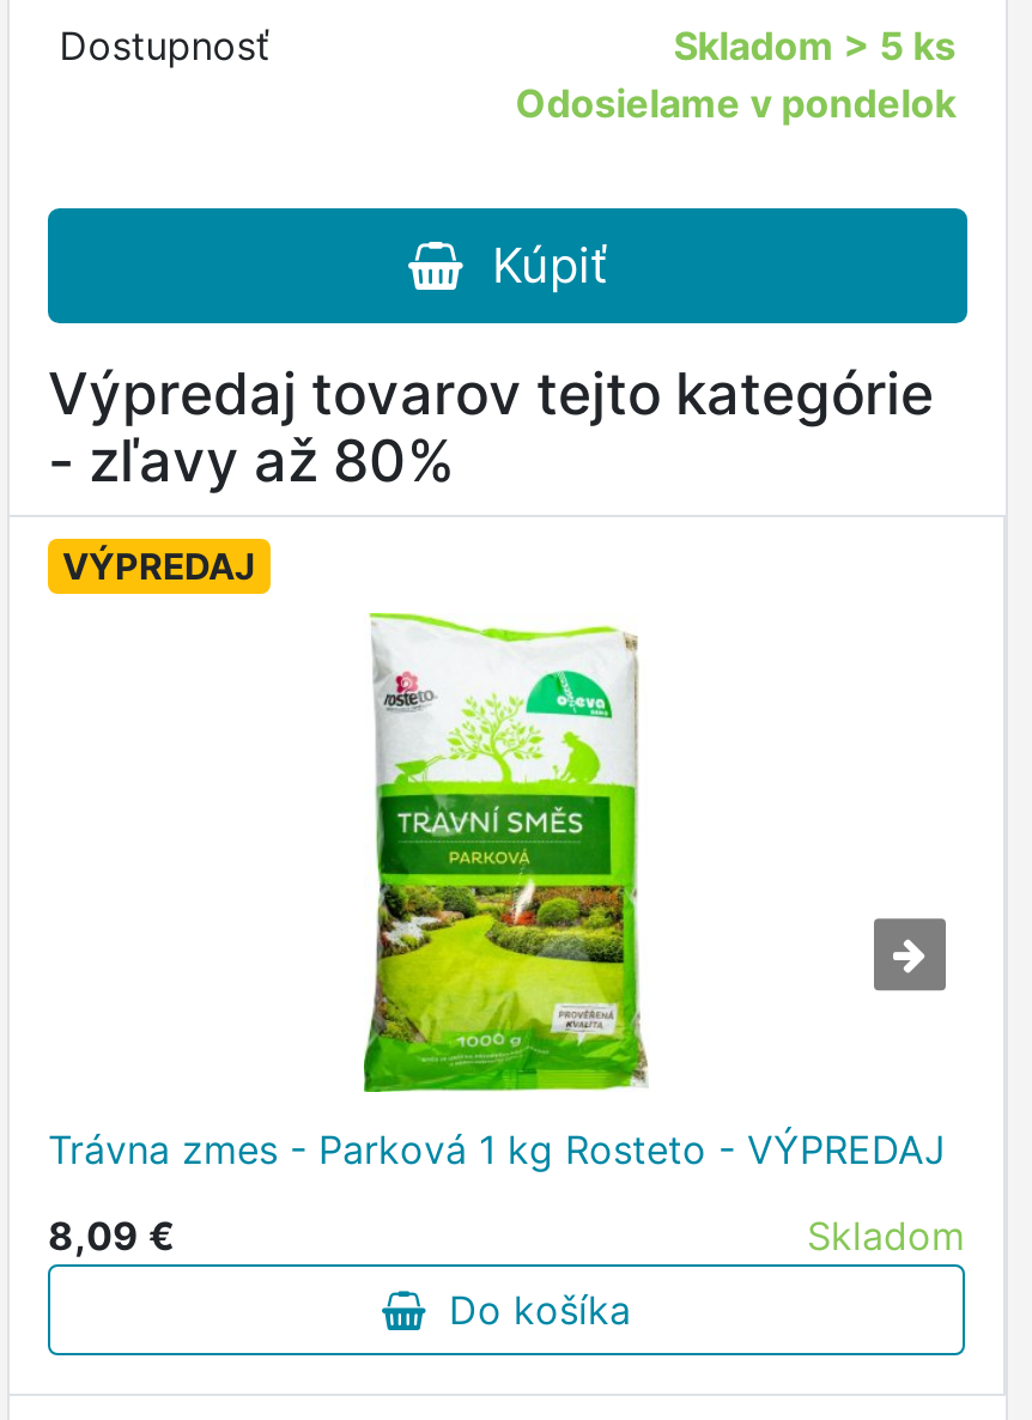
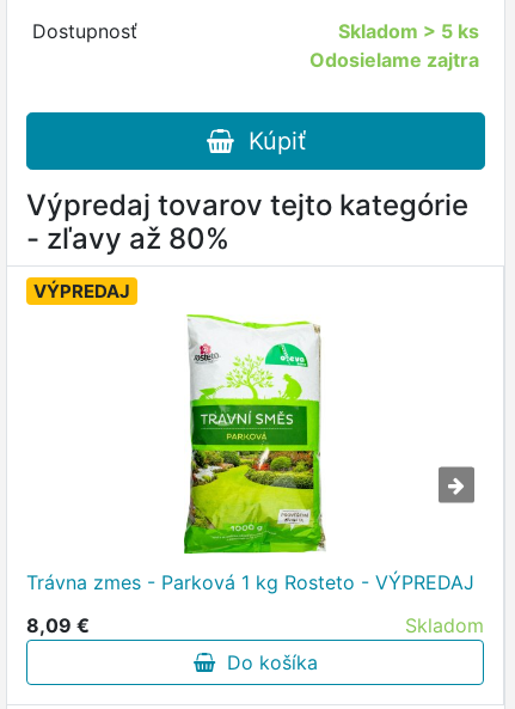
[515,79,956,127] Odosielame v pondelok -> [310,48,479,72] Odosielame zajtra

